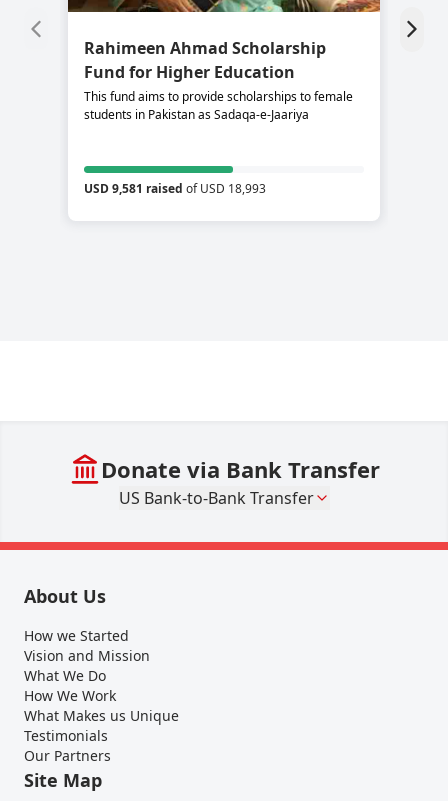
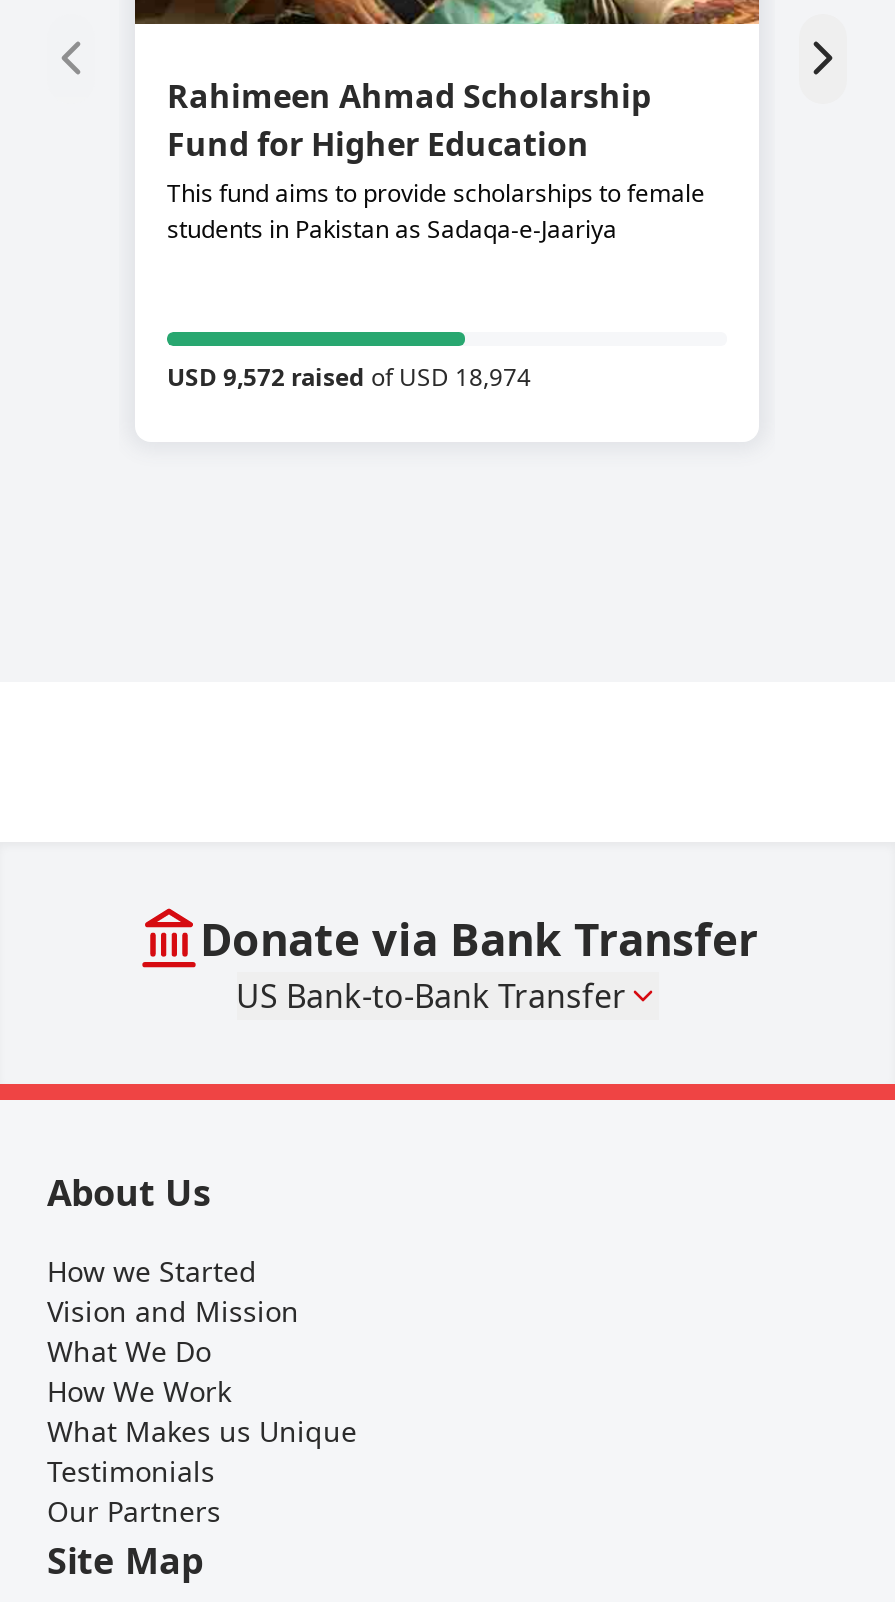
[84,180,266,197] USD 9,581 raised of USD 18,993 -> [167,360,531,394] USD 9,572 raised of USD 18,974

